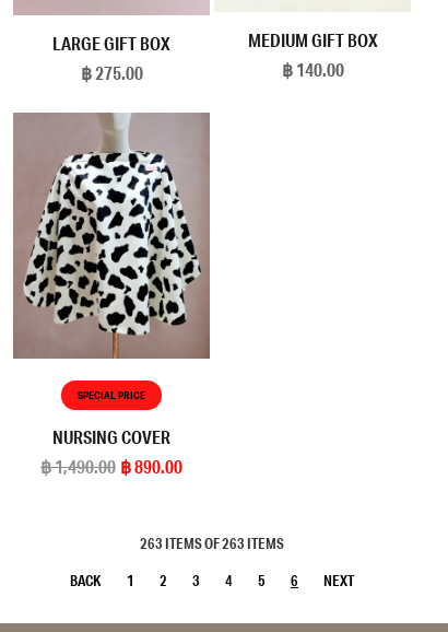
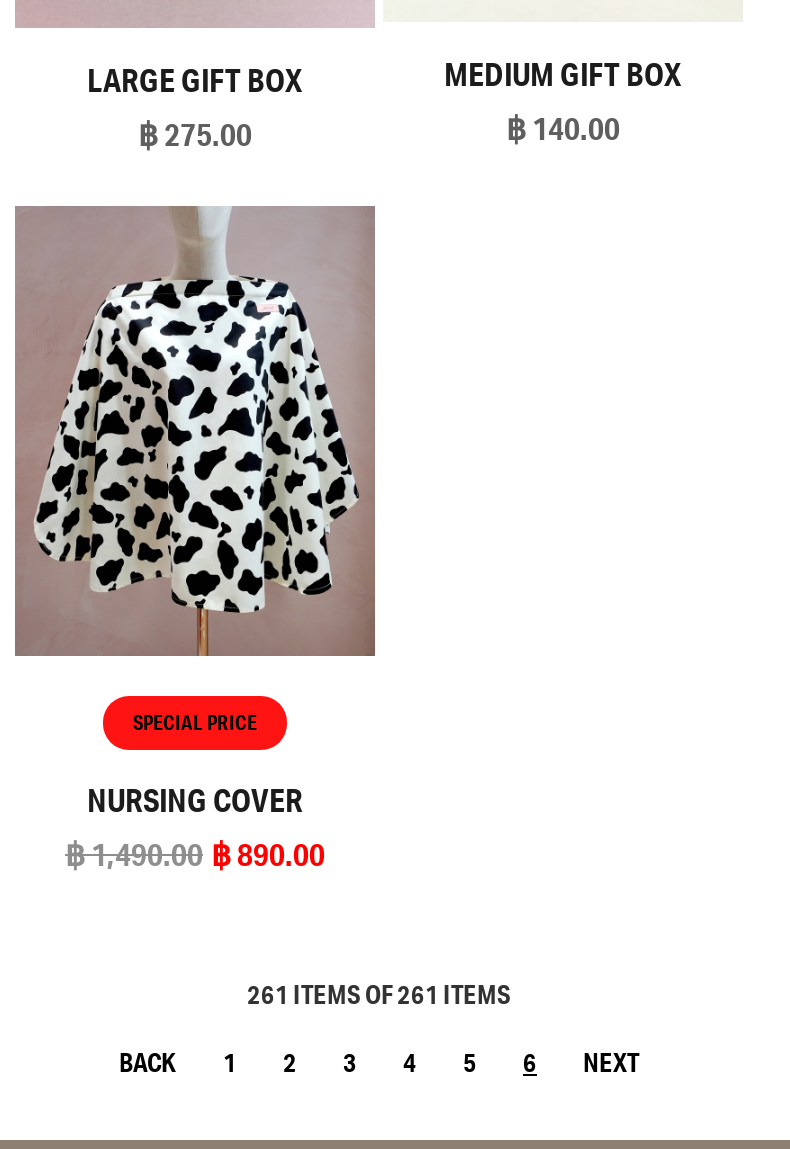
[140,533,284,553] 263 ITEMS OF 263 ITEMS -> [247,975,511,1011] 261 ITEMS OF 261 ITEMS

